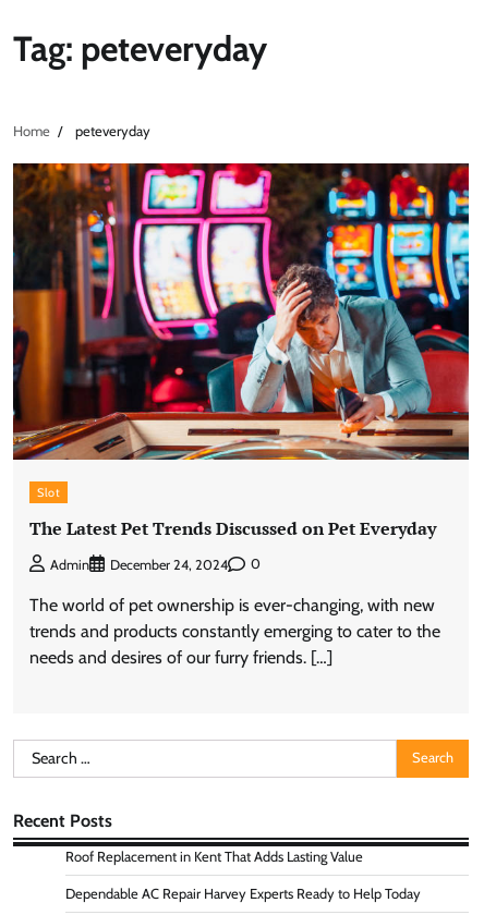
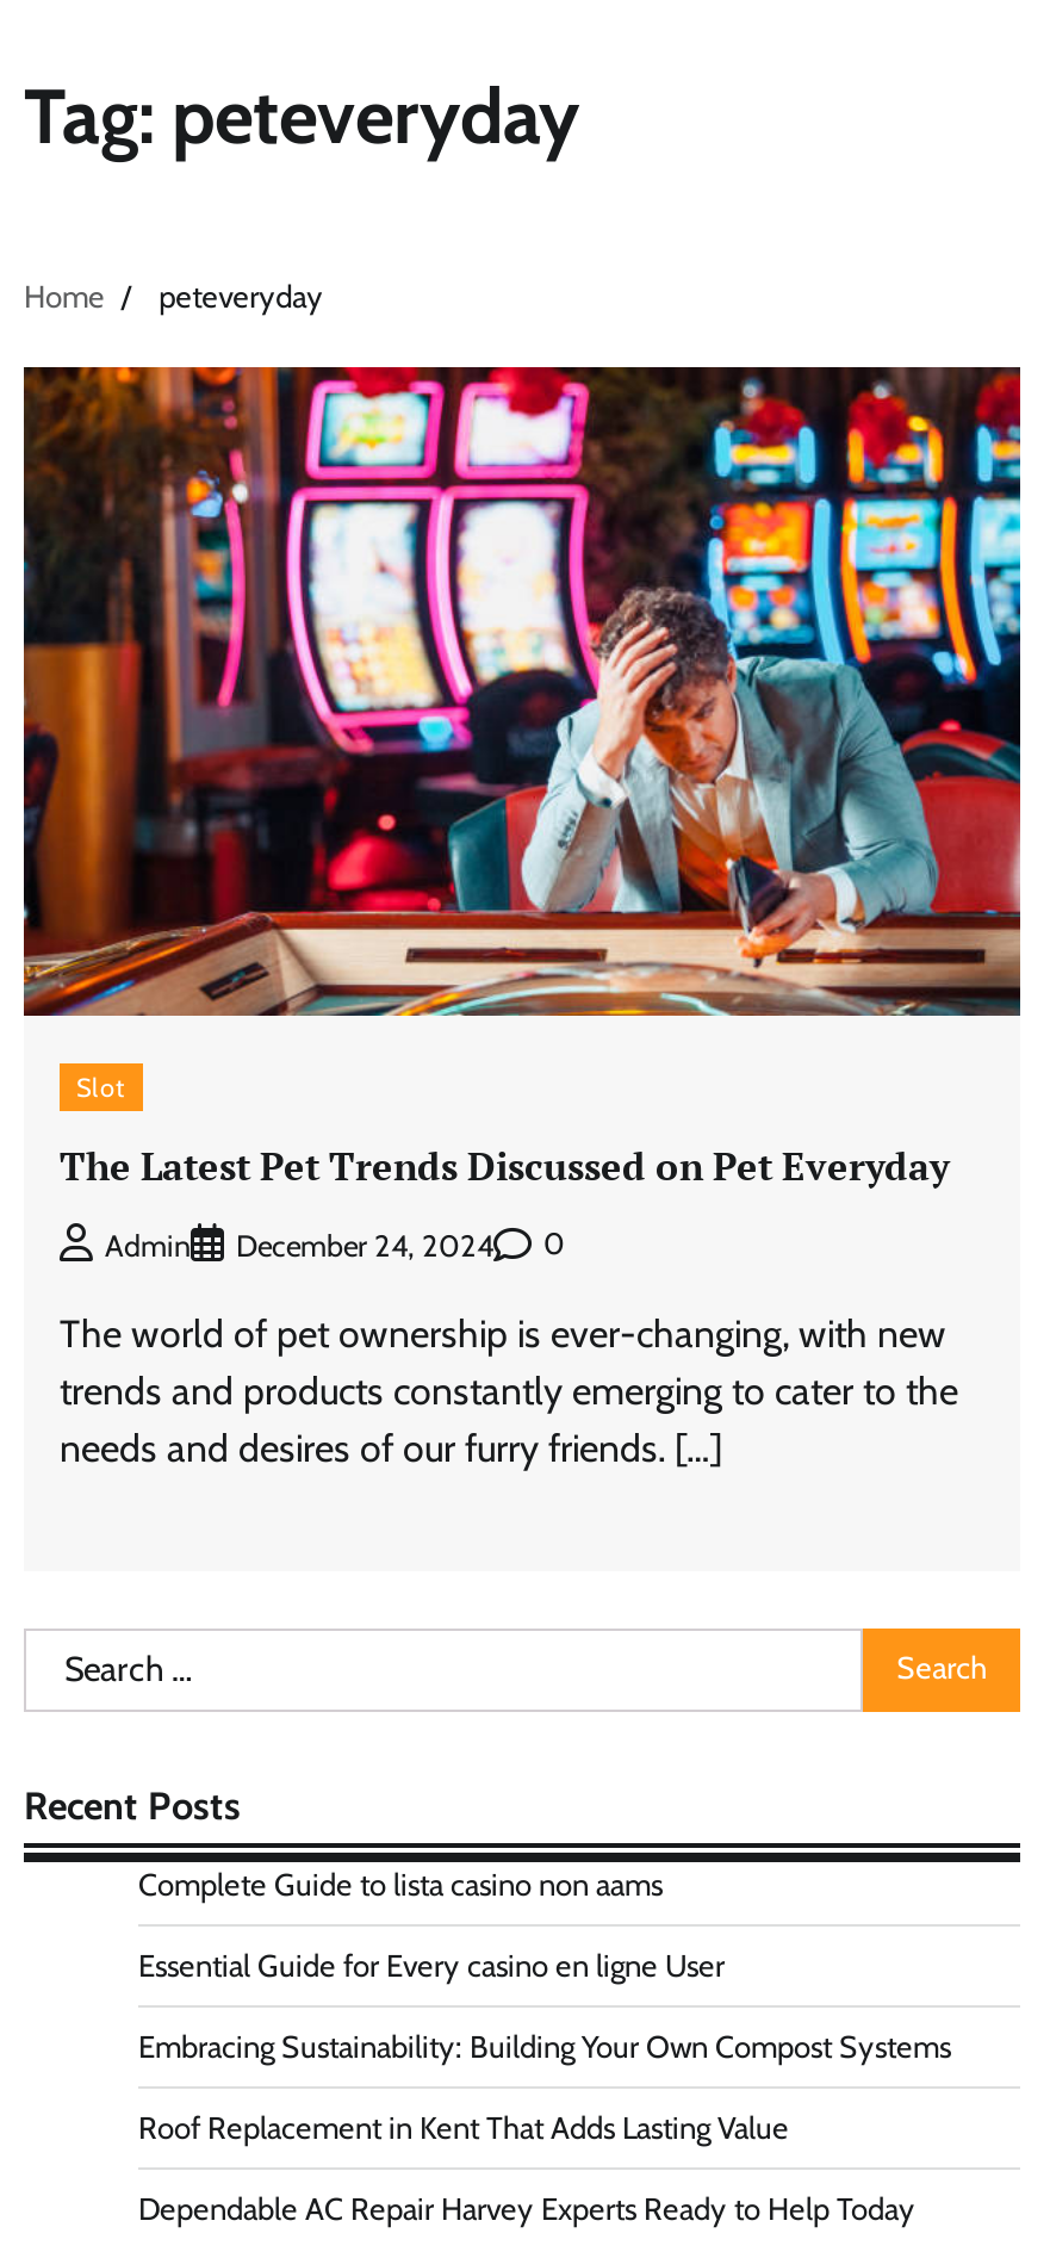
none -> [138,1866,951,2064] Complete Guide to lista casino non aams | Essential Guide for Every casino en ligne User | Embracing Sustainability: Building Your Own Compost Systems

